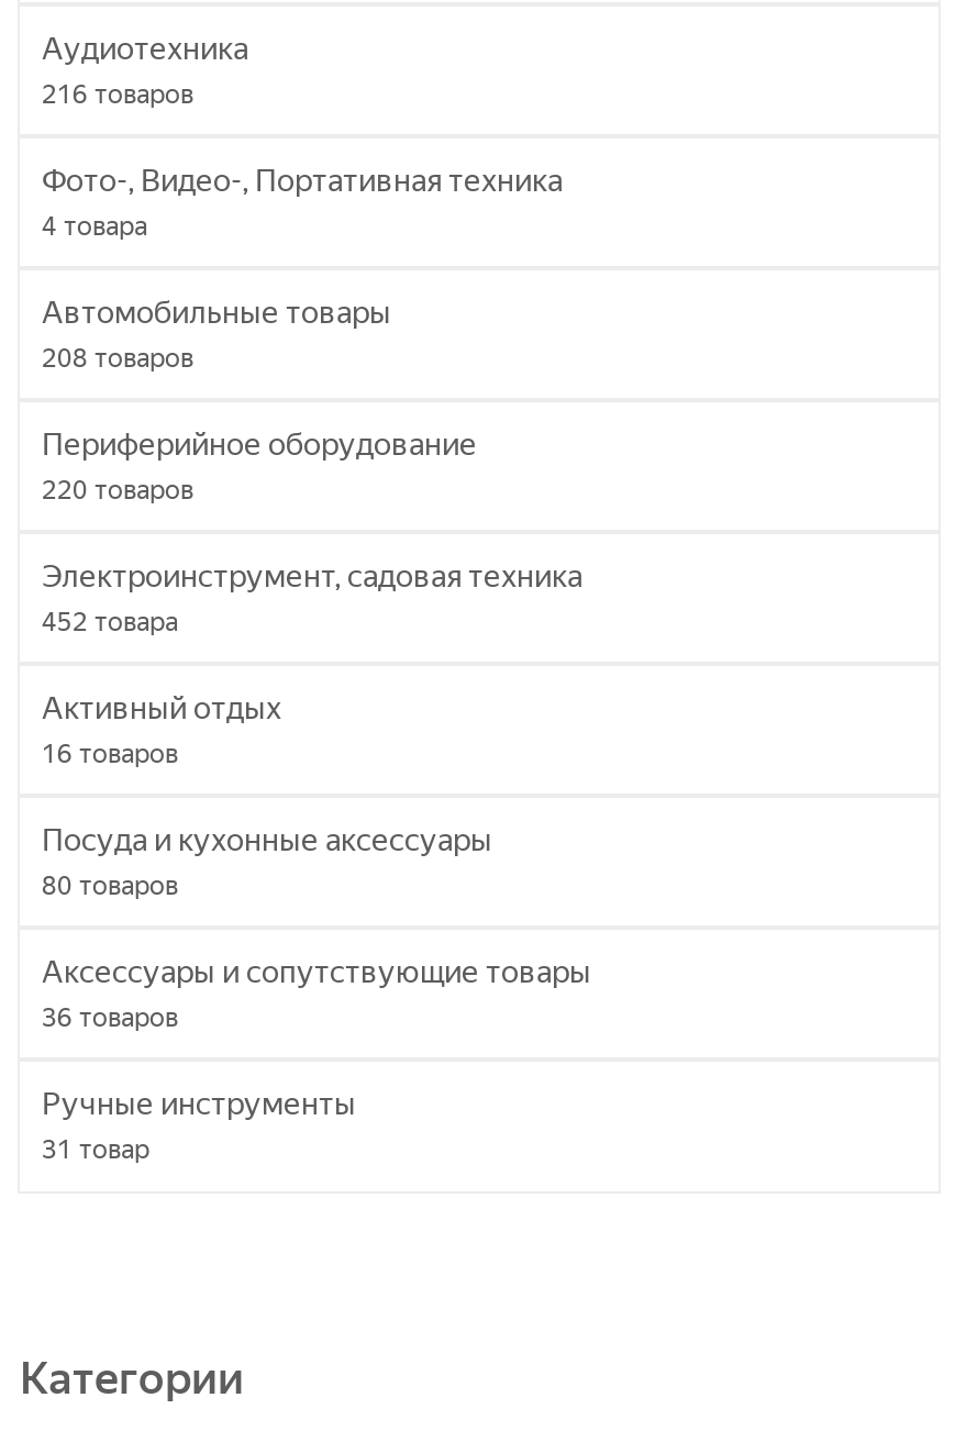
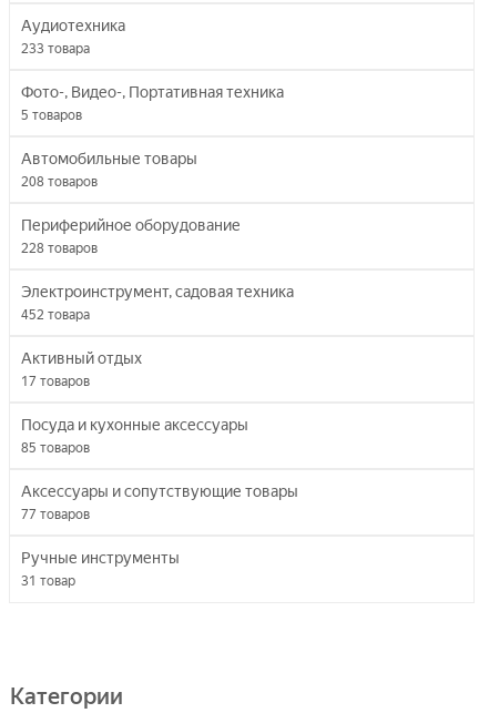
[42,79,193,110] 216 товаров -> [21,41,90,57] 233 товара
[42,211,147,242] 4 товара -> [21,108,82,123] 5 товаров
[42,475,193,506] 220 товаров -> [21,241,98,256] 228 товаров
[42,739,178,769] 16 товаров -> [21,374,90,389] 17 товаров
[42,870,178,901] 80 товаров -> [21,440,90,456] 85 товаров
[42,1002,178,1033] 36 товаров -> [21,507,90,522] 77 товаров

